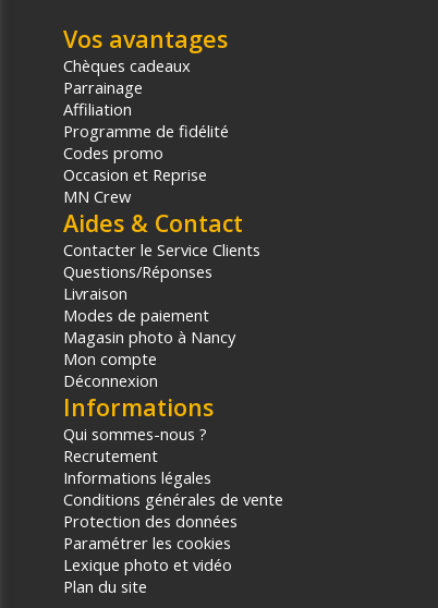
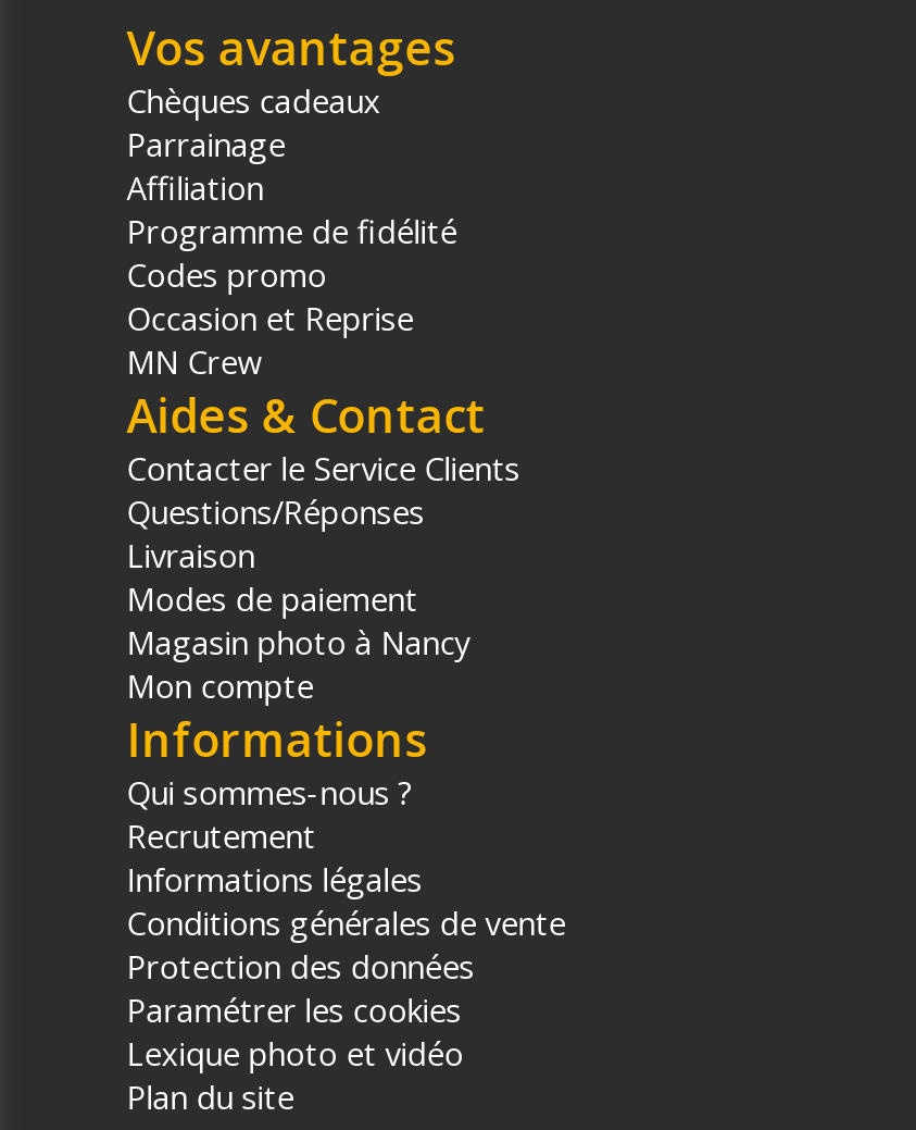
[63,369,158,391] Déconnexion -> none

